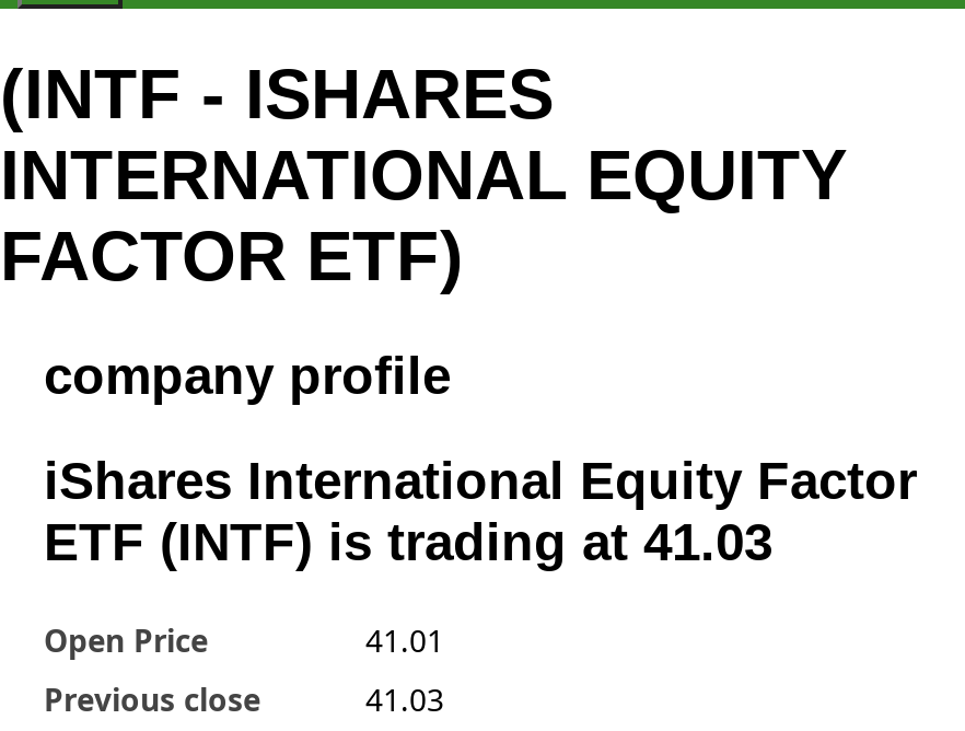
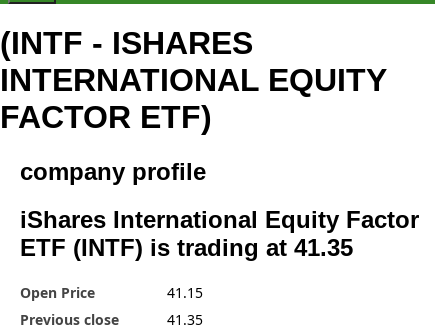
[44,512,772,571] ETF (INTF) is trading at 41.03 -> [20,234,353,261] ETF (INTF) is trading at 41.35
[365,619,444,660] 41.01 -> [167,283,203,302] 41.15
[365,678,444,719] 41.03 -> [167,310,203,329] 41.35

